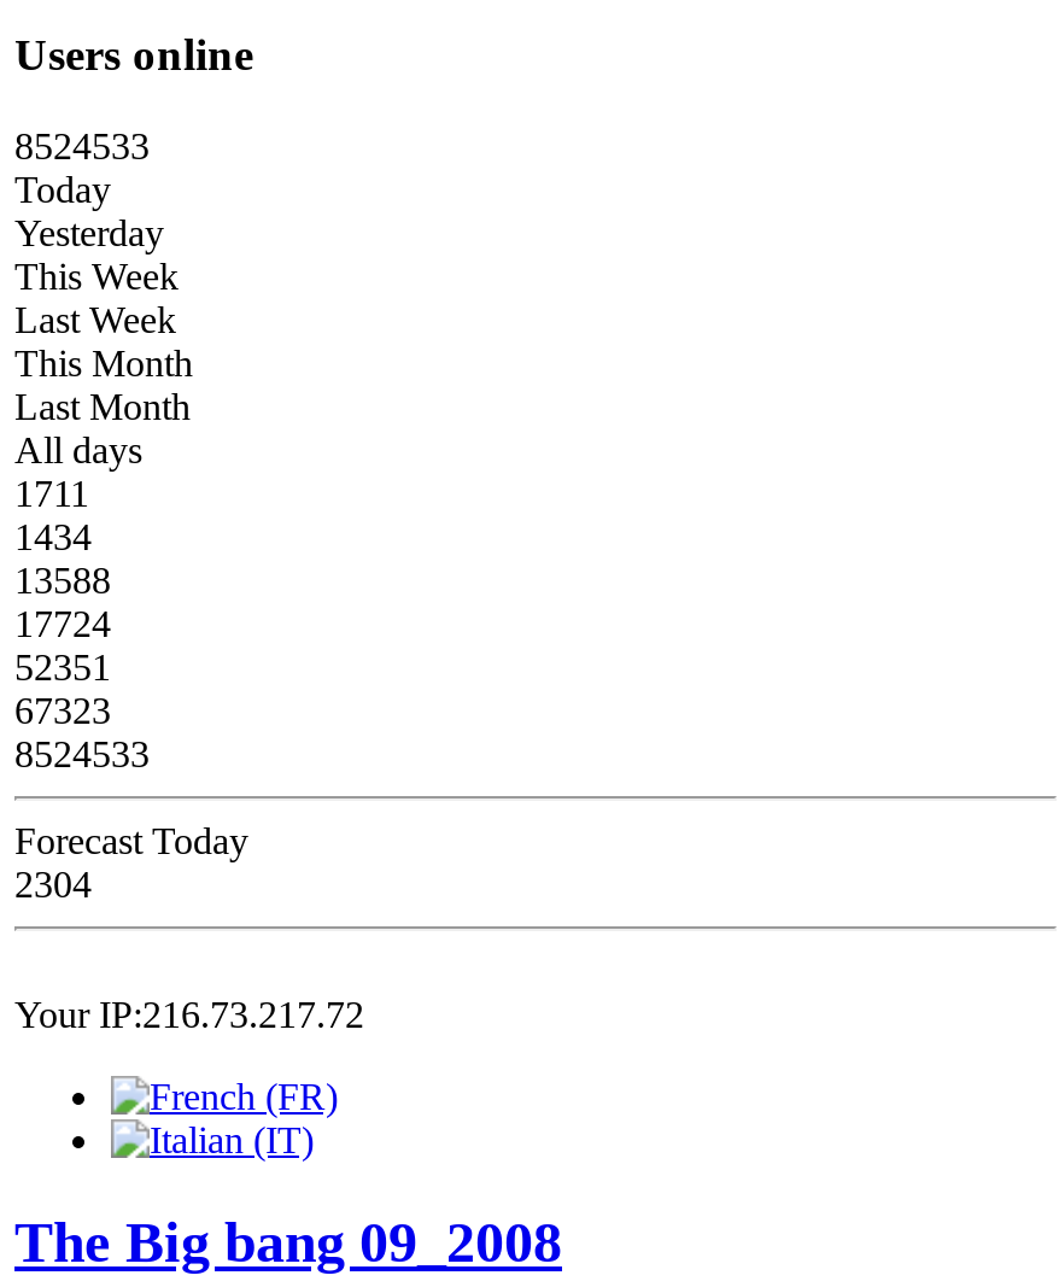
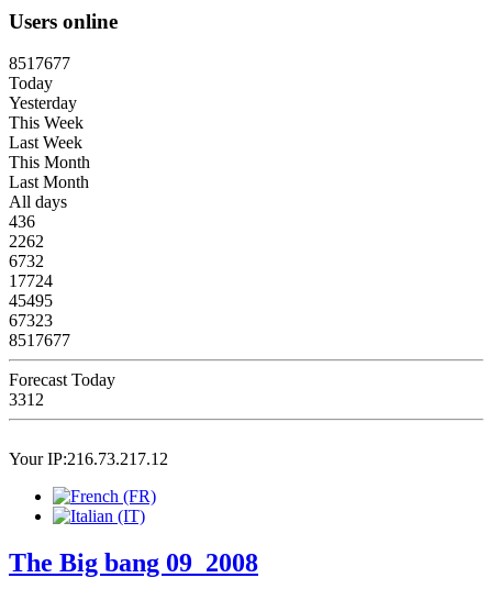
[14,126,150,167] 8524533 -> [9,54,70,73] 8517677
[14,474,89,515] 1711 -> [9,212,35,231] 436
[14,517,92,558] 1434 -> [9,232,44,251] 2262
[14,560,111,601] 13588 -> [9,252,44,271] 6732
[14,647,111,688] 52351 -> [9,292,53,310] 45495
[14,734,150,775] 8524533 -> [9,331,70,350] 8517677
[14,864,92,905] 2304 -> [9,390,44,409] 3312
[14,995,364,1036] Your IP:216.73.217.72 -> [9,450,168,468] Your IP:216.73.217.12

